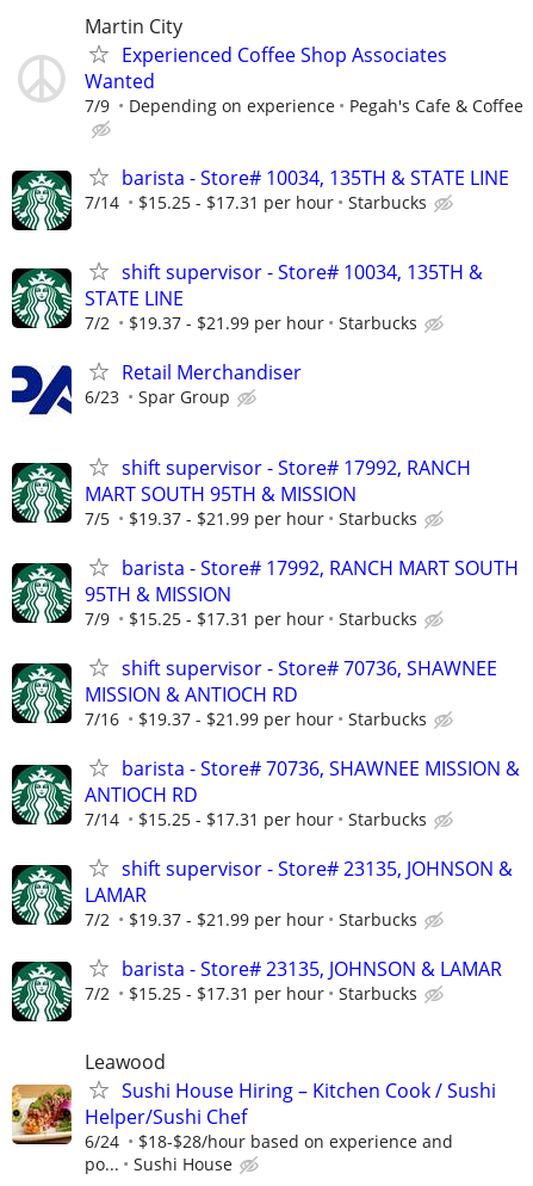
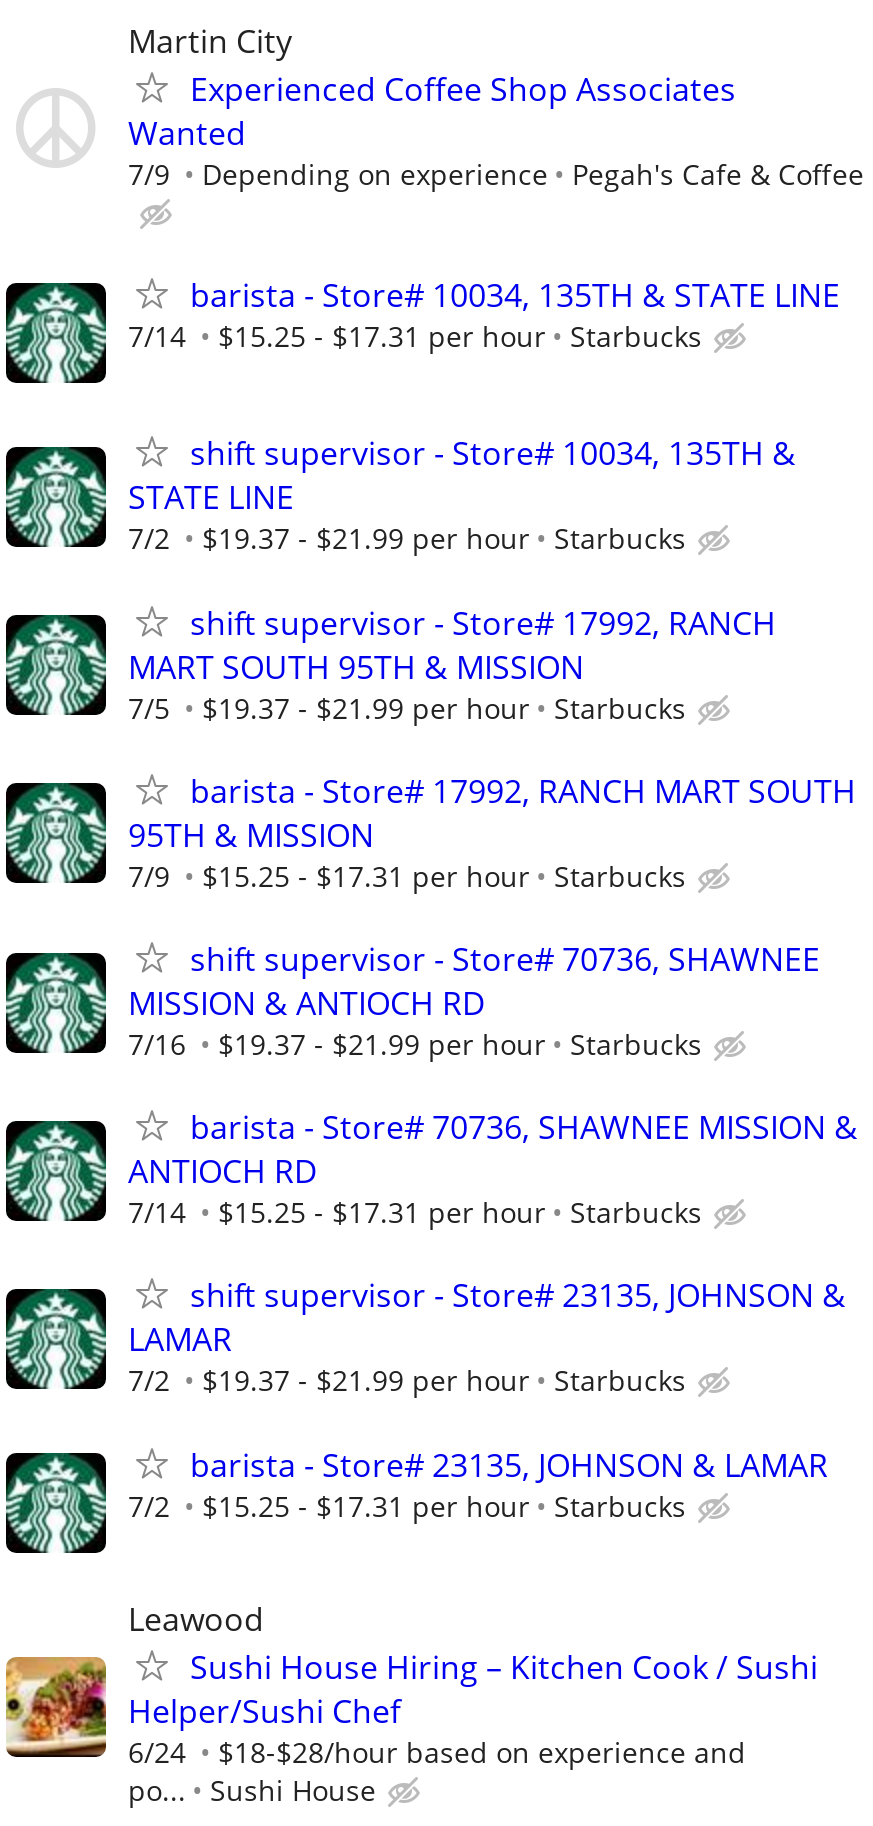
[11,359,302,422] [image] | Retail Merchandiser | 6/23 | Spar Group -> none

